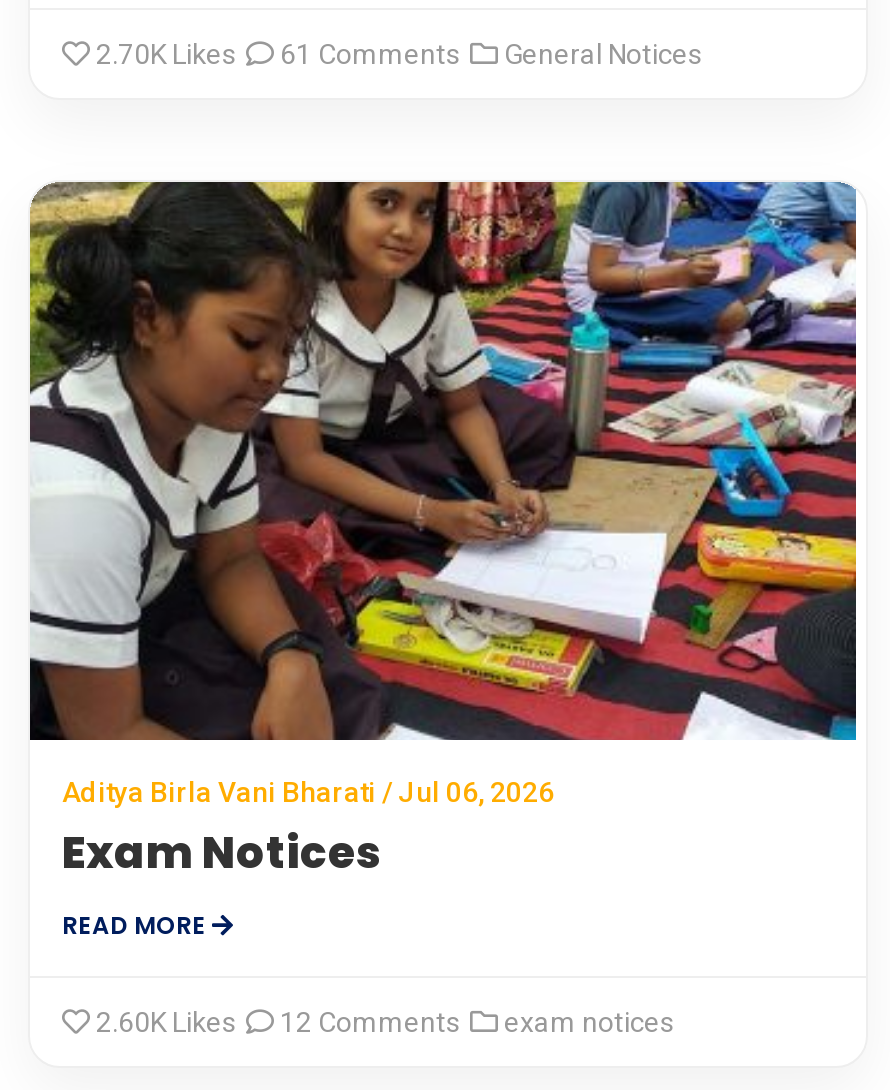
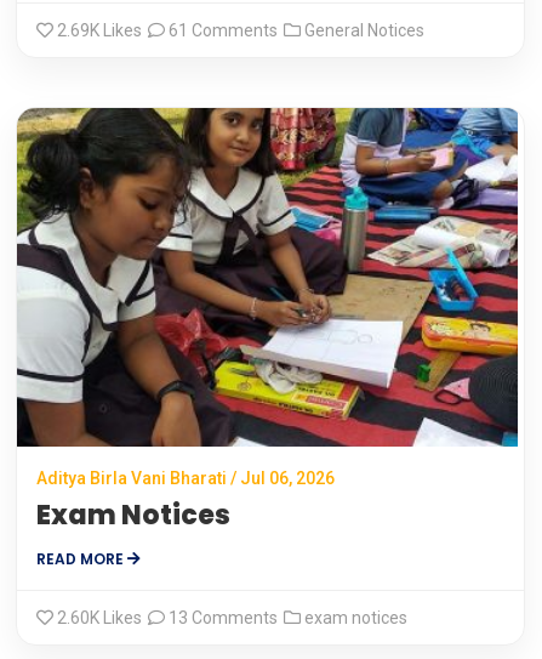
[96,38,702,70] 2.70K Likes 61 Comments General Notices -> [57,21,424,40] 2.69K Likes 61 Comments General Notices
[96,1005,674,1037] 2.60K Likes 12 Comments exam notices -> [57,608,407,627] 2.60K Likes 13 Comments exam notices

